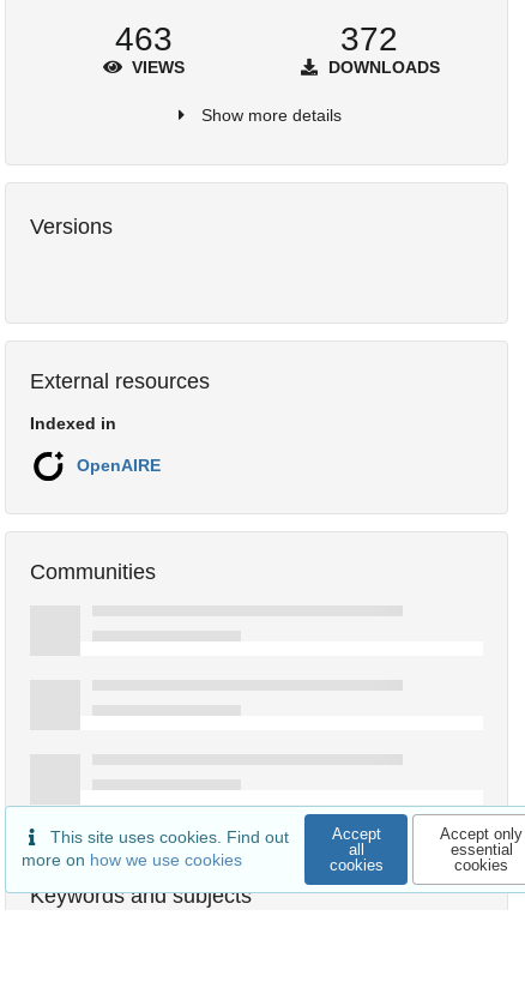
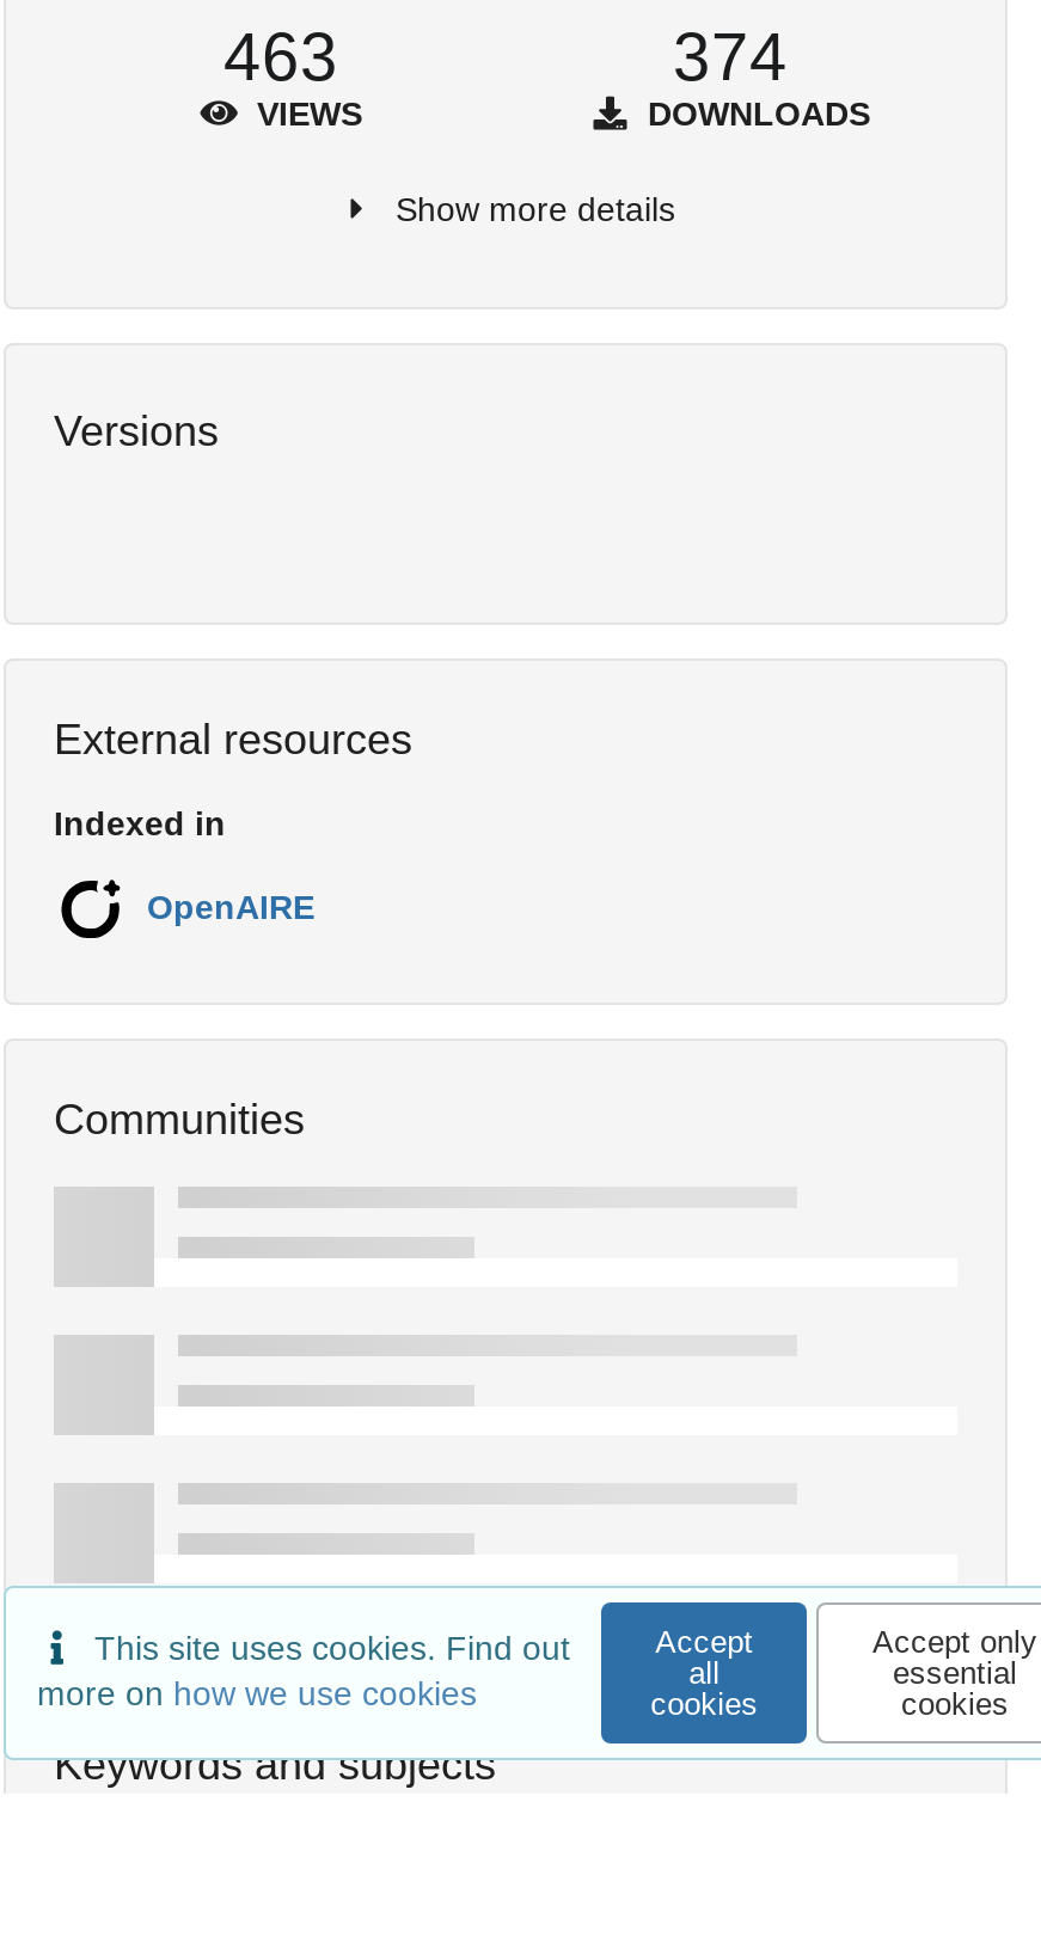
[340,20,398,57] 372 -> [673,20,788,94] 374

